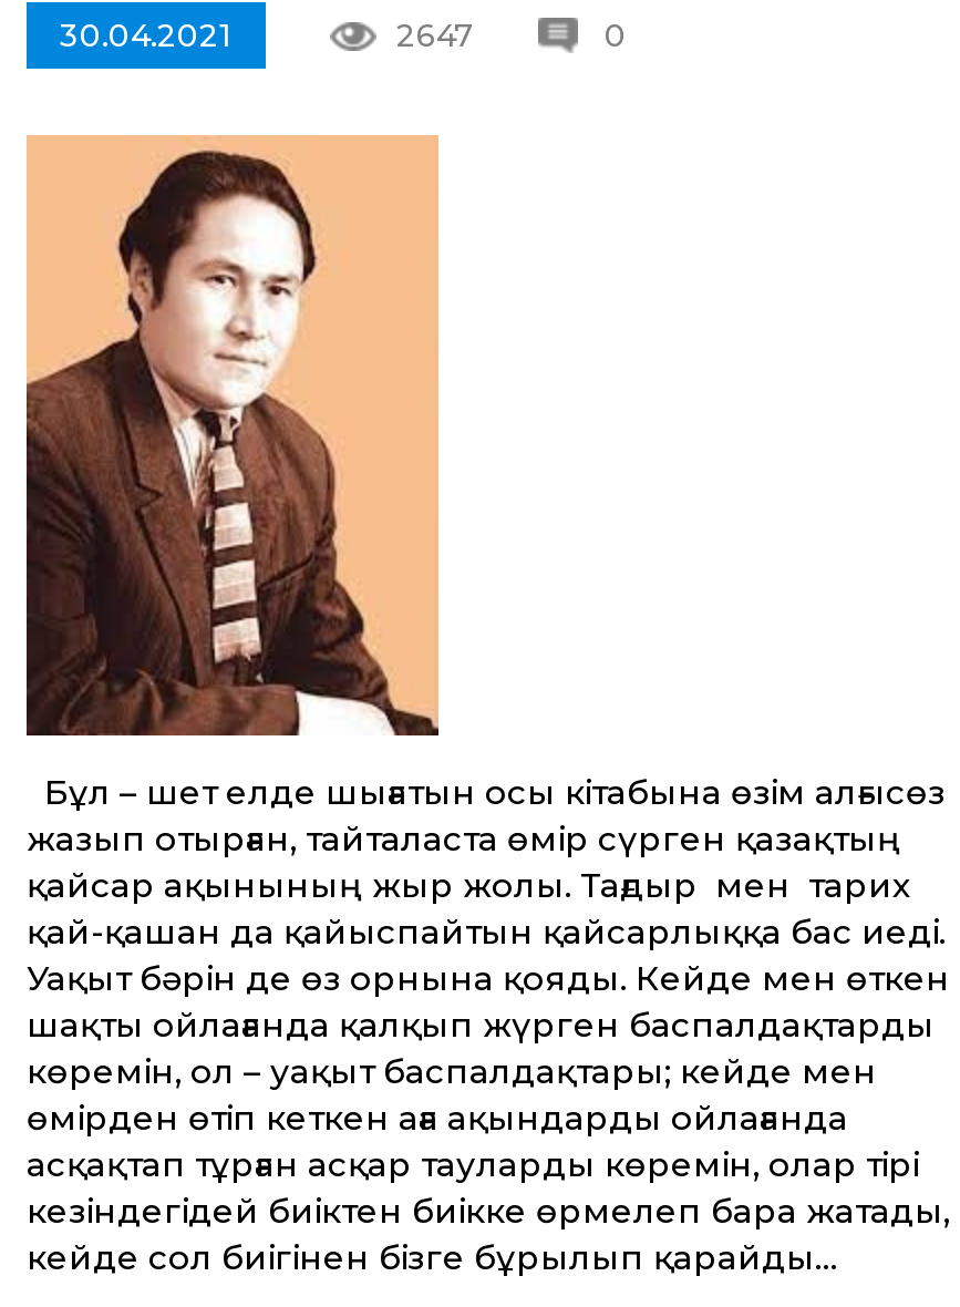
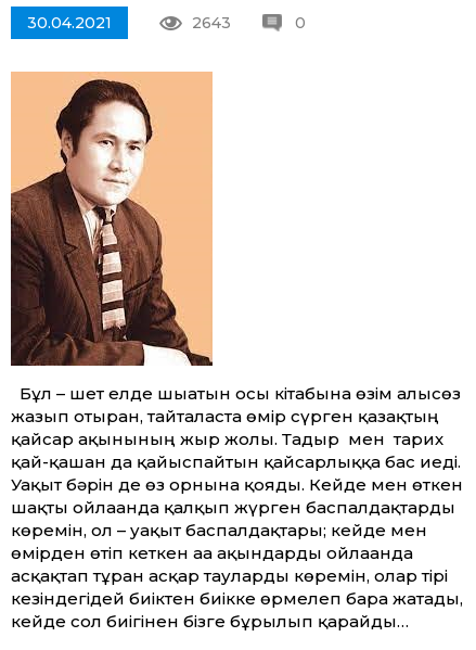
[396,16,474,56] 2647 -> [192,13,231,33] 2643

